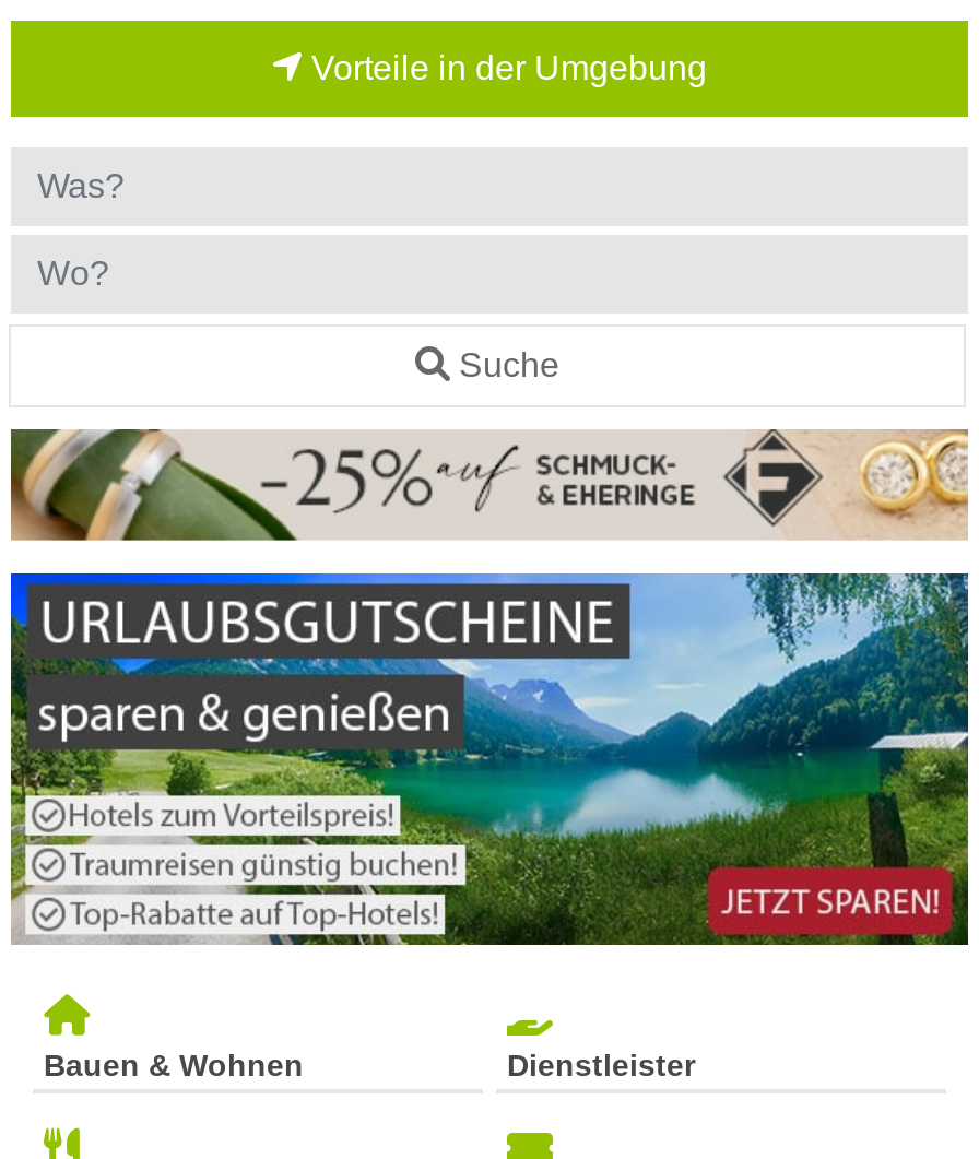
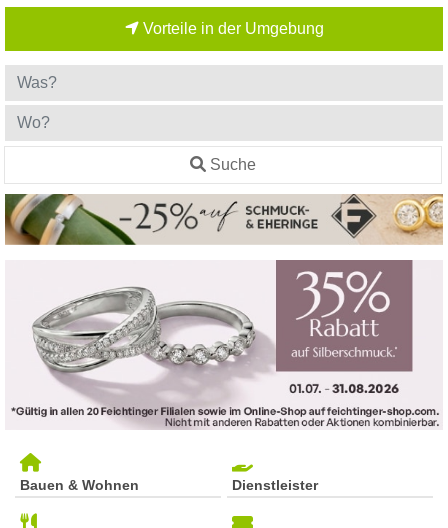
[9,571,970,947] [image] -> [5,259,443,430] [image]

